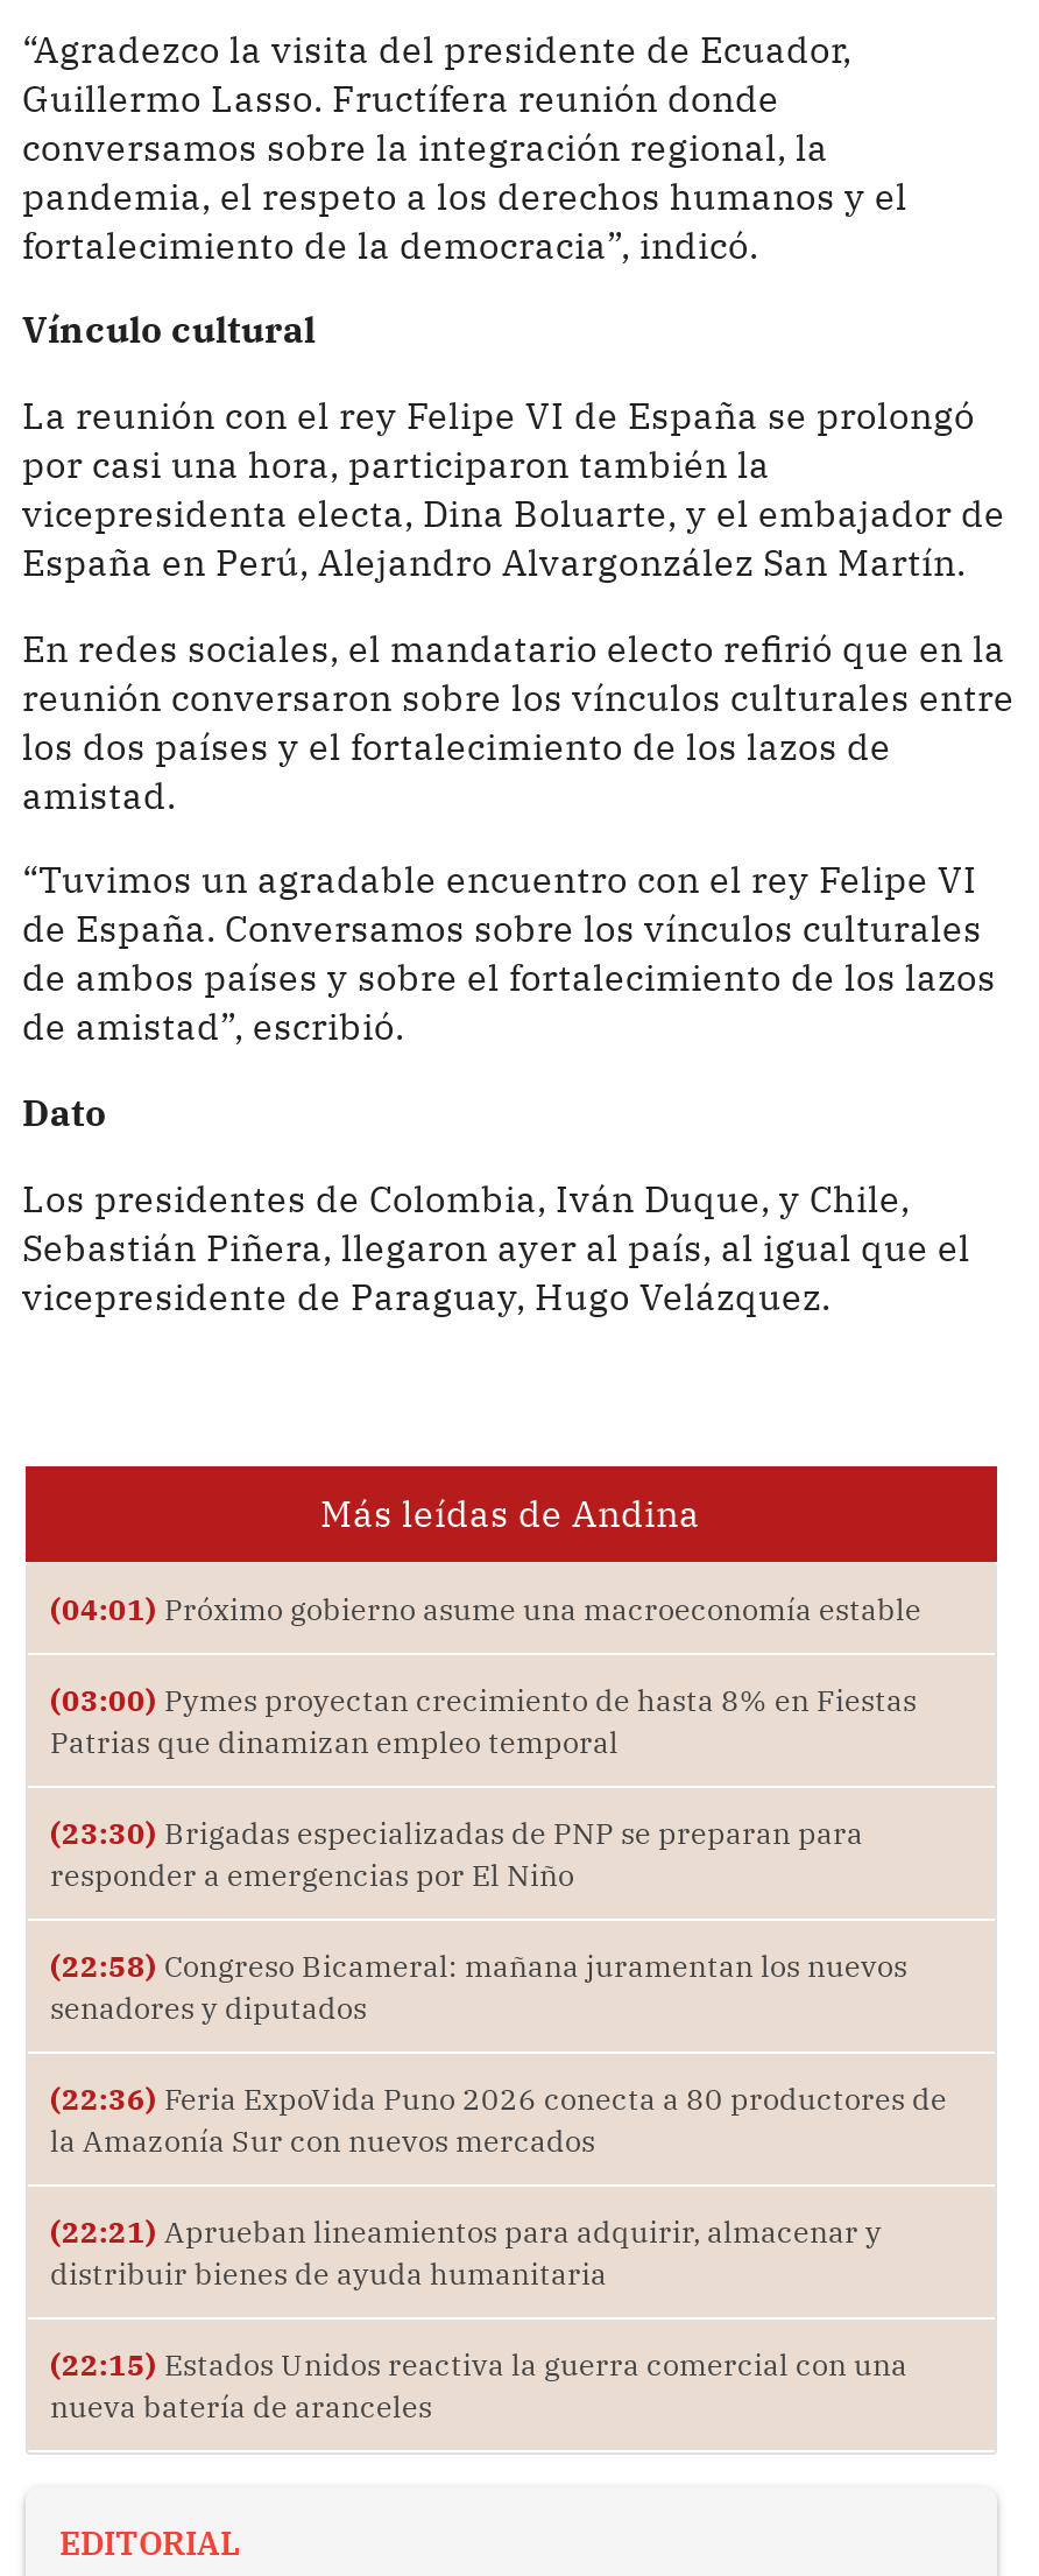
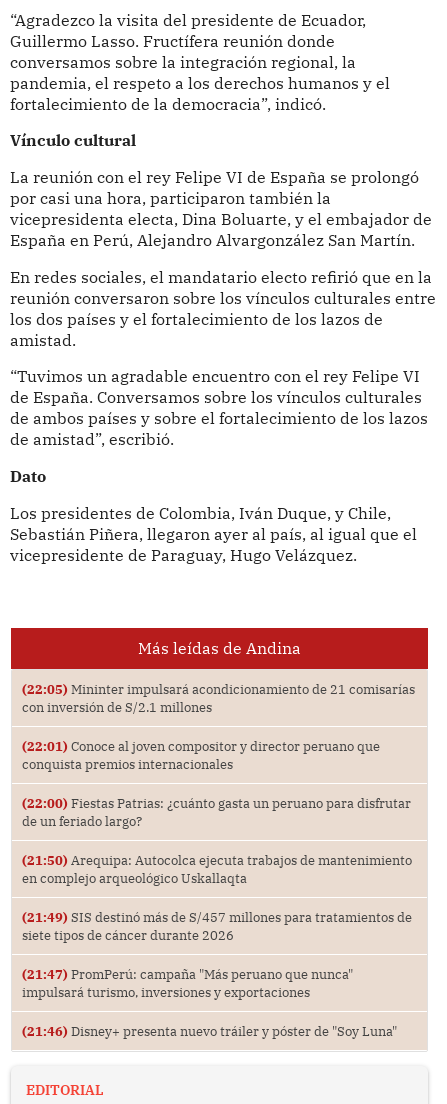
[50,1590,921,1627] (04:01) Próximo gobierno asume una macroeconomía estable -> [21,681,414,715] (22:05) Mininter impulsará acondicionamiento de 21 comisarías | con inversión de S/2.1 millones
[50,1681,917,1760] (03:00) Pymes proyectan crecimiento de hasta 8% en Fiestas | Patrias que dinamizan empleo temporal -> [21,738,379,772] (22:01) Conoce al joven compositor y director peruano que | conquista premios internacionales
[50,1813,863,1893] (23:30) Brigadas especializadas de PNP se preparan para | responder a emergencias por El Niño -> [21,795,410,829] (22:00) Fiestas Patrias: ¿cuánto gasta un peruano para disfrutar | de un feriado largo?
[50,1946,907,2026] (22:58) Congreso Bicameral: mañana juramentan los nuevos | senadores y diputados -> [21,852,411,886] (21:50) Arequipa: Autocolca ejecuta trabajos de mantenimiento | en complejo arqueológico Uskallaqta
[50,2079,947,2158] (22:36) Feria ExpoVida Puno 2026 conecta a 80 productores de | la Amazonía Sur con nuevos mercados -> [21,909,411,943] (21:49) SIS destinó más de S/457 millones para tratamientos de | siete tipos de cáncer durante 2026
[50,2212,882,2291] (22:21) Aprueban lineamientos para adquirir, almacenar y | distribuir bienes de ayuda humanitaria -> [21,966,352,1000] (21:47) PromPerú: campaña "Más peruano que nunca" | impulsará turismo, inversiones y exportaciones
[50,2345,907,2424] (22:15) Estados Unidos reactiva la guerra comercial con una | nueva batería de aranceles -> [21,1023,396,1039] (21:46) Disney+ presenta nuevo tráiler y póster de "Soy Luna"

